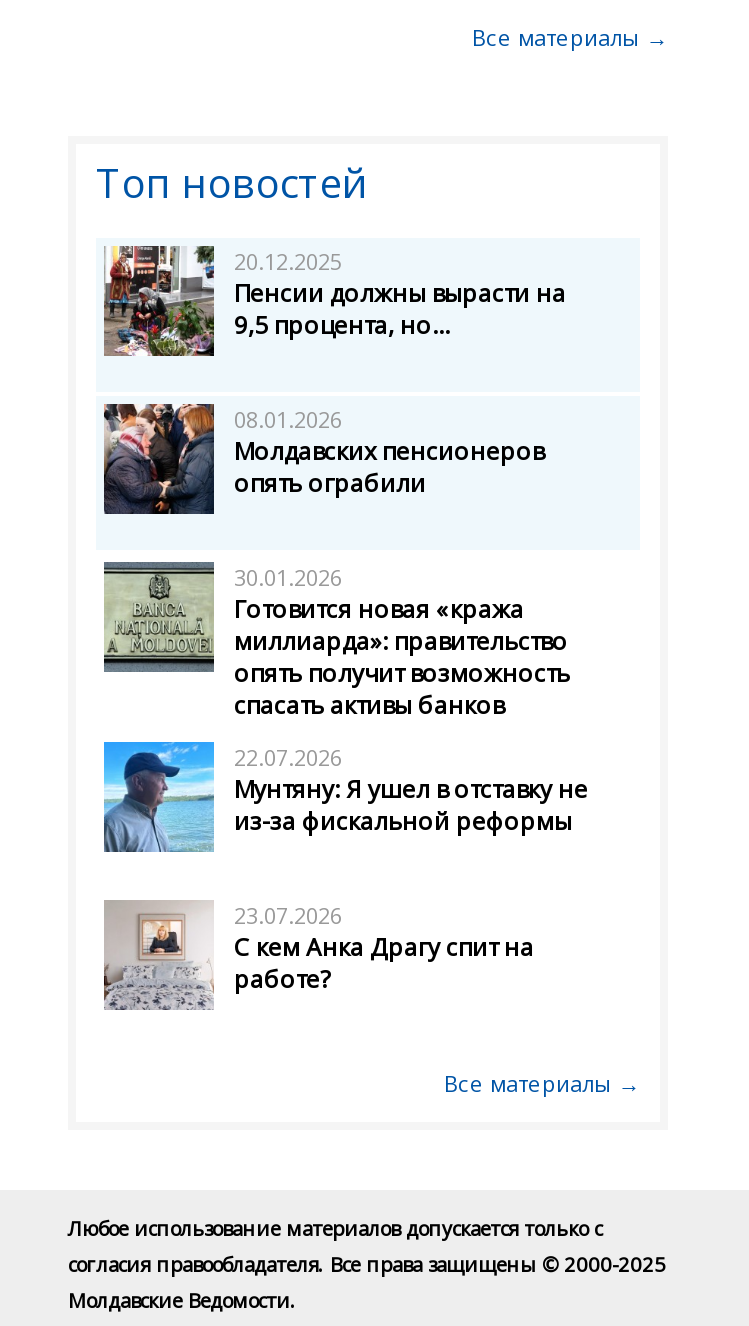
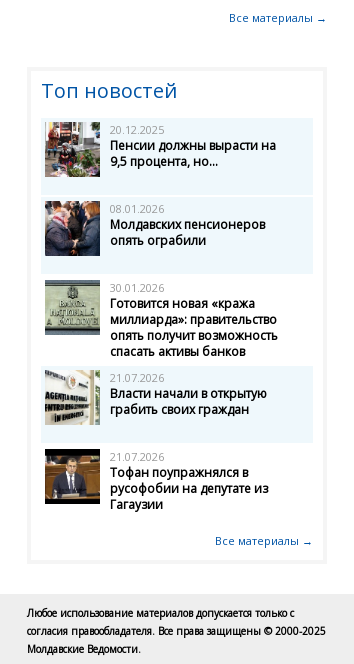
[102,740,588,854] [image] | 22.07.2026 | Мунтяну: Я ушел в отставку не | из-за фискальной реформы -> [44,369,267,425] [image] | 21.07.2026 | Власти начали в открытую | грабить своих граждан
[102,899,534,1012] [image] | 23.07.2026 | С кем Анка Драгу спит на | работе? -> [44,448,268,513] [image] | 21.07.2026 | Тофан поупражнялся в | русофобии на депутате из | Гагаузии

